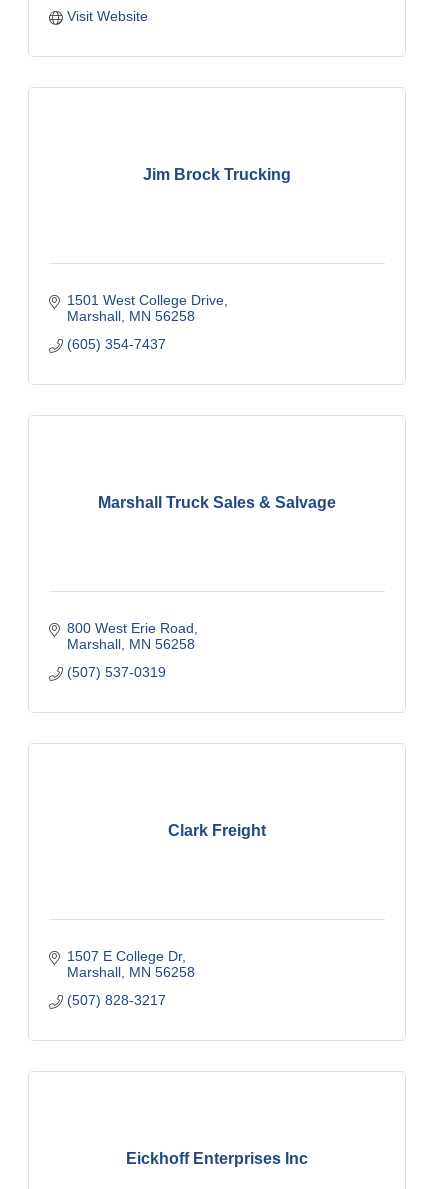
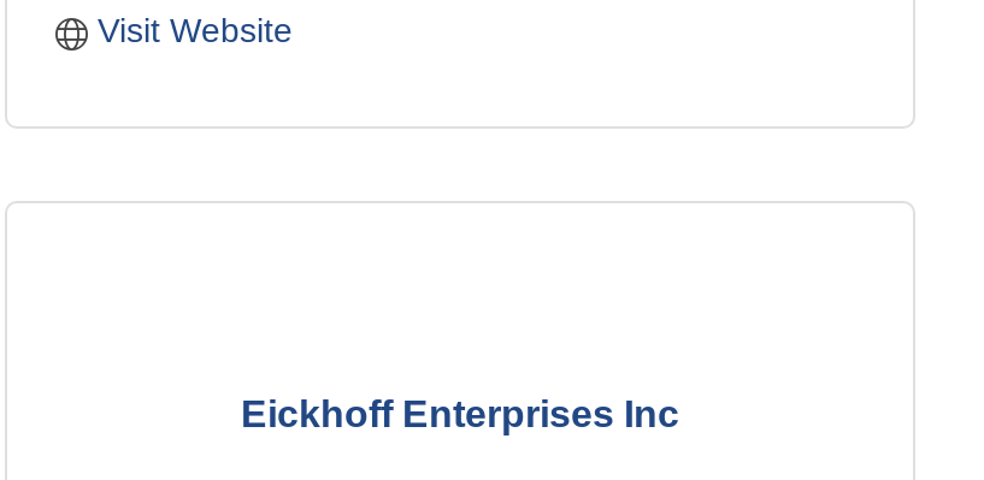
[143,166,291,183] Jim Brock Trucking -> none
[66,292,223,352] 1501 West College Drive | Marshall MN 56258 | (605) 354-7437 -> none
[98,494,336,511] Marshall Truck Sales & Salvage -> none
[66,620,194,680] 800 West Erie Road | Marshall MN 56258 | (507) 537-0319 -> none
[168,822,266,839] Clark Freight -> none
[66,948,194,1008] 1507 E College Dr | Marshall MN 56258 | (507) 828-3217 -> none

